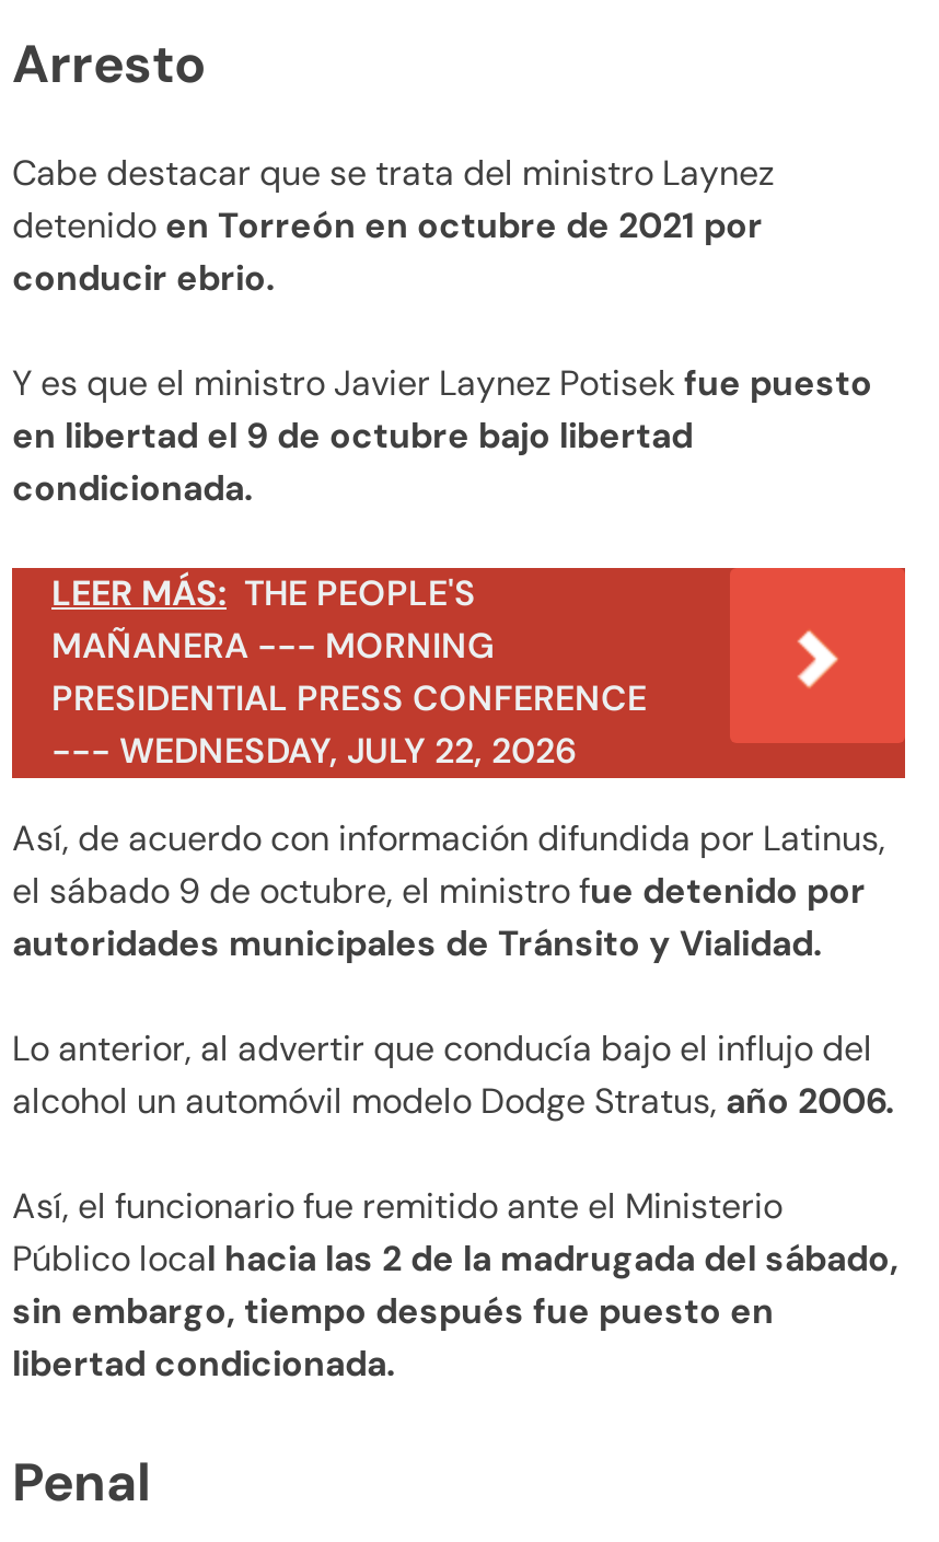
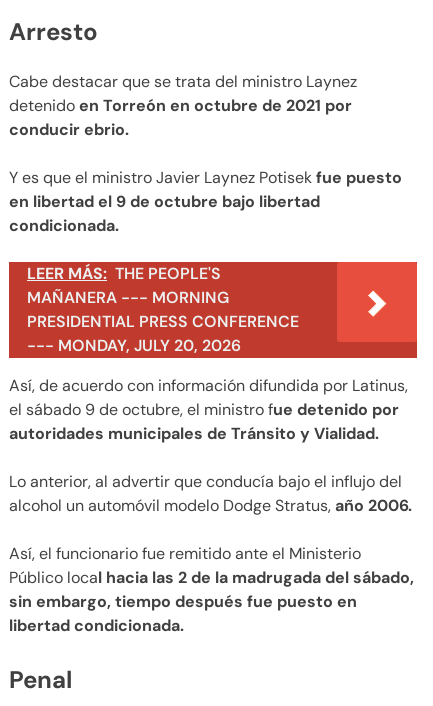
[51,728,577,774] --- WEDNESDAY, JULY 22, 2026 -> [27,335,241,356] --- MONDAY, JULY 20, 2026

